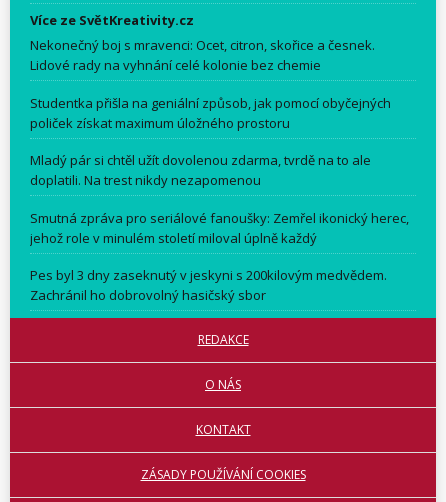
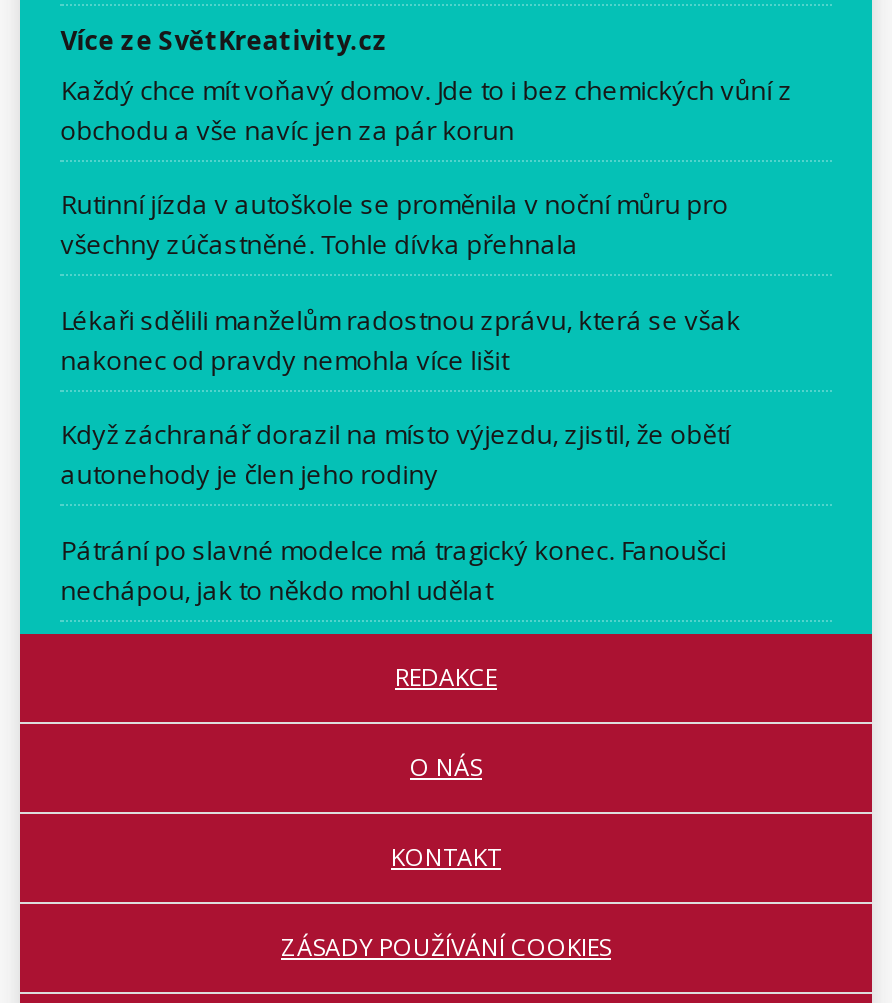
[30,36,375,74] Nekonečný boj s mravenci: Ocet, citron, skořice a česnek. | Lidové rady na vyhnání celé kolonie bez chemie -> [60,72,792,148] Každý chce mít voňavý domov. Jde to i bez chemických vůní z | obchodu a vše navíc jen za pár korun
[30,94,391,132] Studentka přišla na geniální způsob, jak pomocí obyčejných | poliček získat maximum úložného prostoru -> [60,187,728,263] Rutinní jízda v autoškole se proměnila v noční můru pro | všechny zúčastněné. Tohle dívka přehnala
[30,151,371,189] Mladý pár si chtěl užít dovolenou zdarma, tvrdě na to ale | doplatili. Na trest nikdy nezapomenou -> [60,302,740,378] Lékaři sdělili manželům radostnou zprávu, která se však | nakonec od pravdy nemohla více lišit
[30,209,409,247] Smutná zpráva pro seriálové fanoušky: Zemřel ikonický herec, | jehož role v minulém století miloval úplně každý -> [60,417,730,493] Když záchranář dorazil na místo výjezdu, zjistil, že obětí | autonehody je člen jeho rodiny
[30,266,387,304] Pes byl 3 dny zaseknutý v jeskyni s 200kilovým medvědem. | Zachránil ho dobrovolný hasičský sbor -> [60,532,726,608] Pátrání po slavné modelce má tragický konec. Fanoušci | nechápou, jak to někdo mohl udělat

